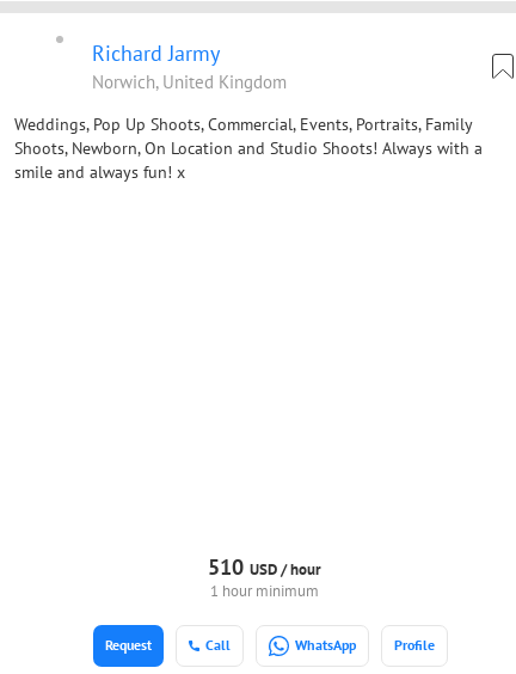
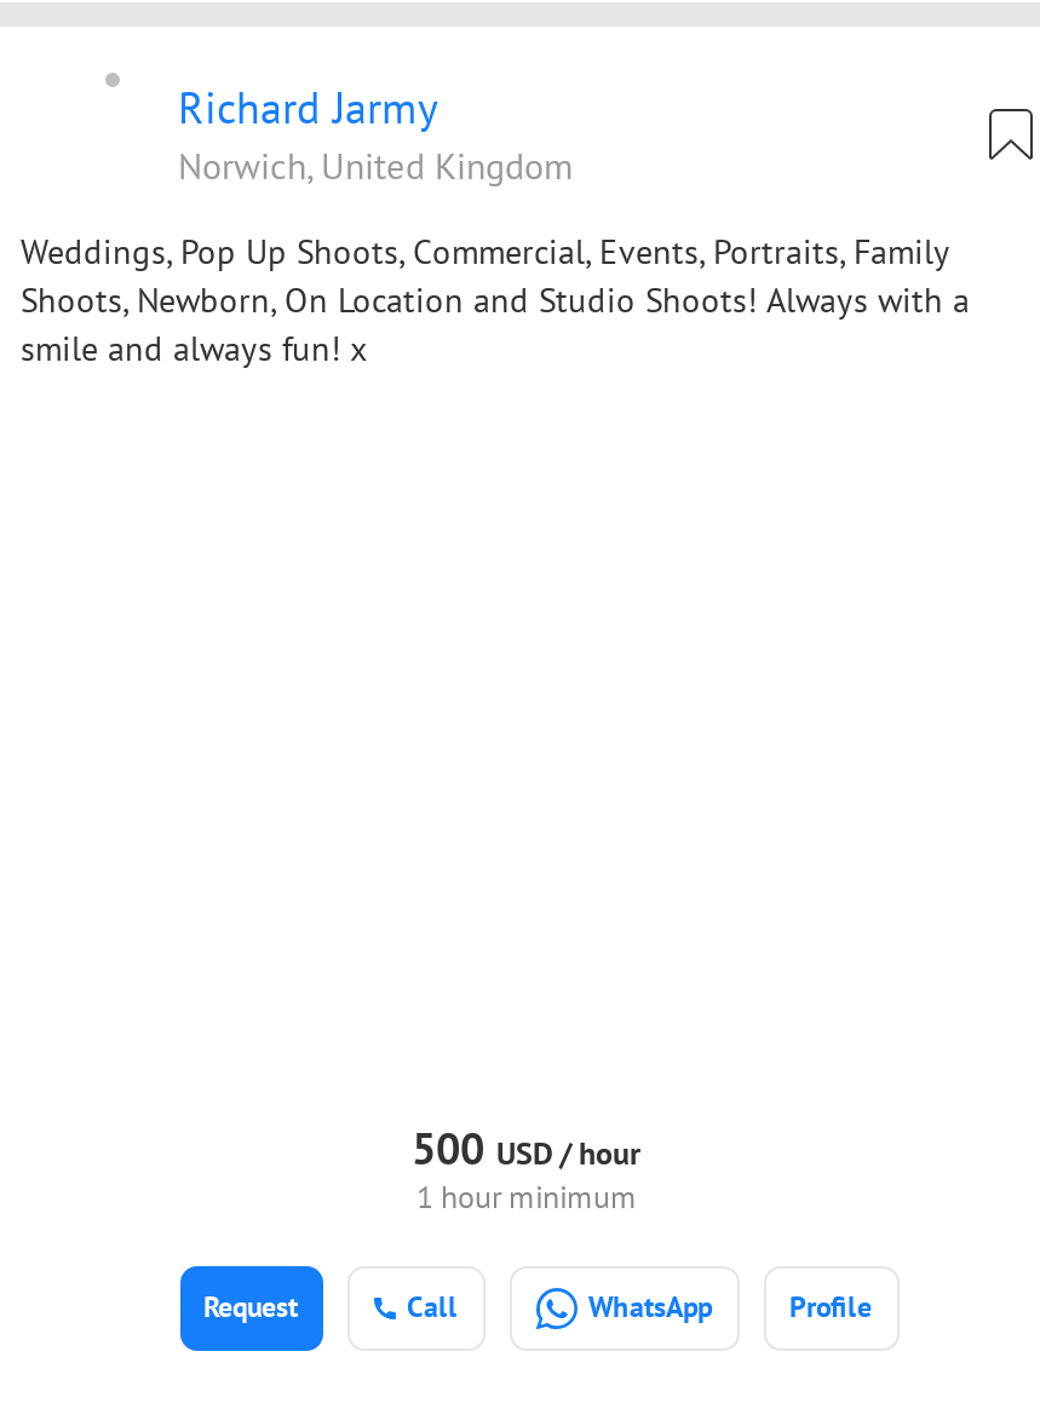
[207,553,321,581] 510 USD /hour -> [412,1121,642,1177] 500 USD /hour

